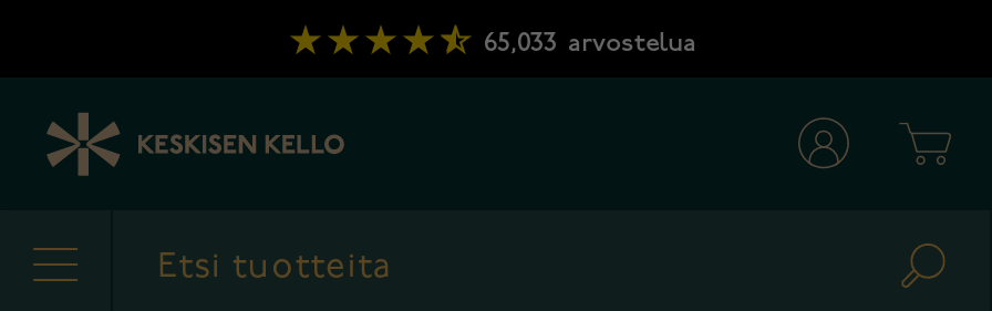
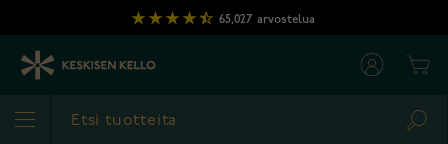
[484,27,696,60] 65,033 arvostelua -> [218,12,314,27] 65,027 arvostelua

